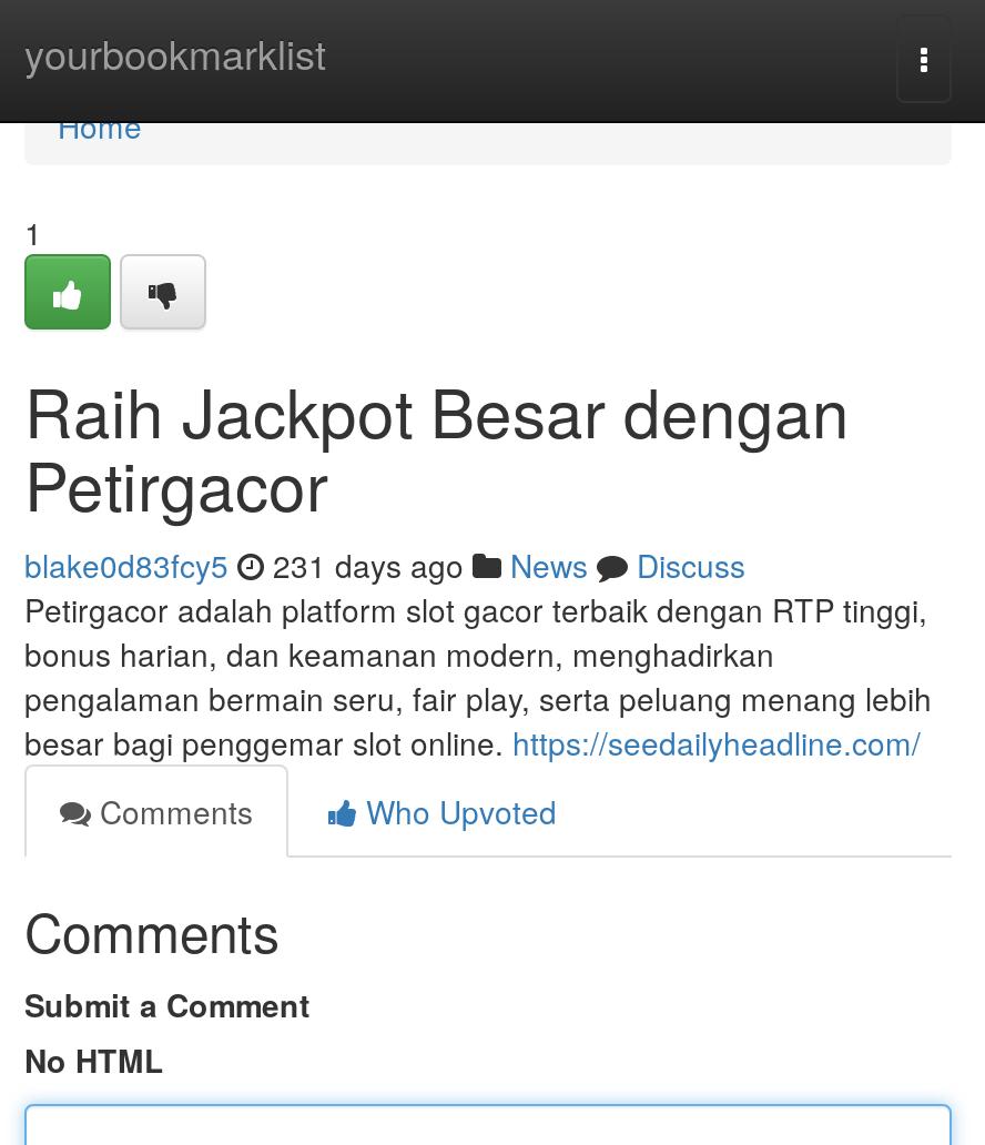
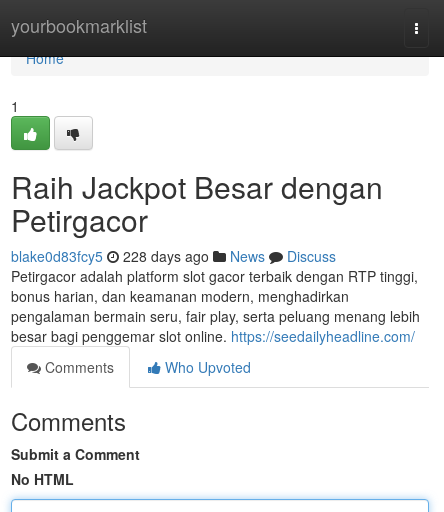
[24,543,745,587] blake0d83fcy5 231 days ago News Discuss -> [11,246,336,266] blake0d83fcy5 228 days ago News Discuss

